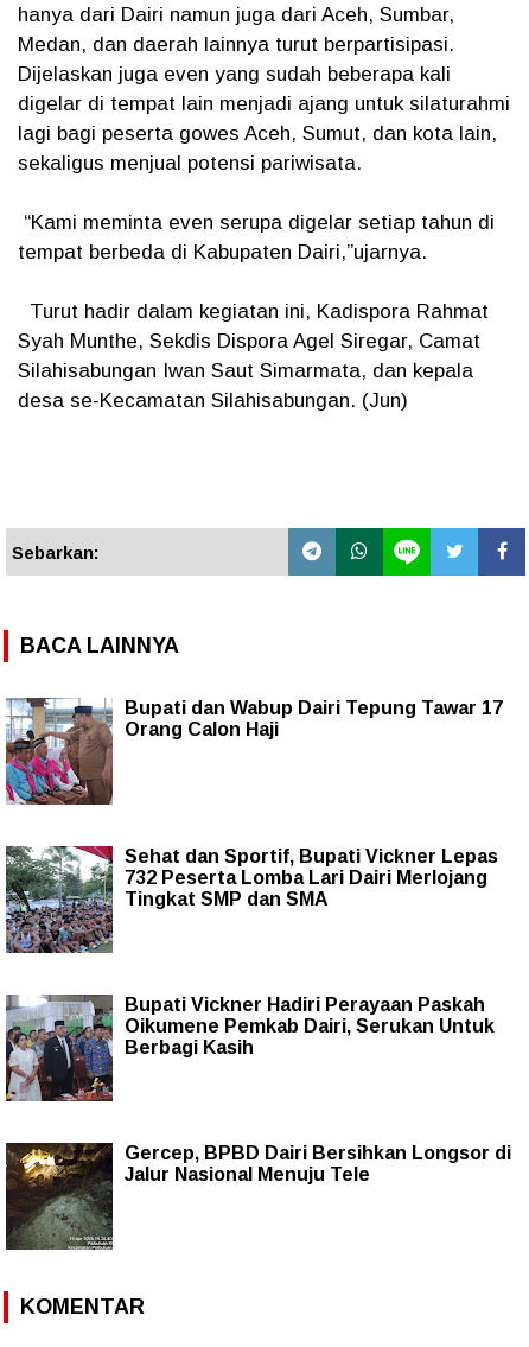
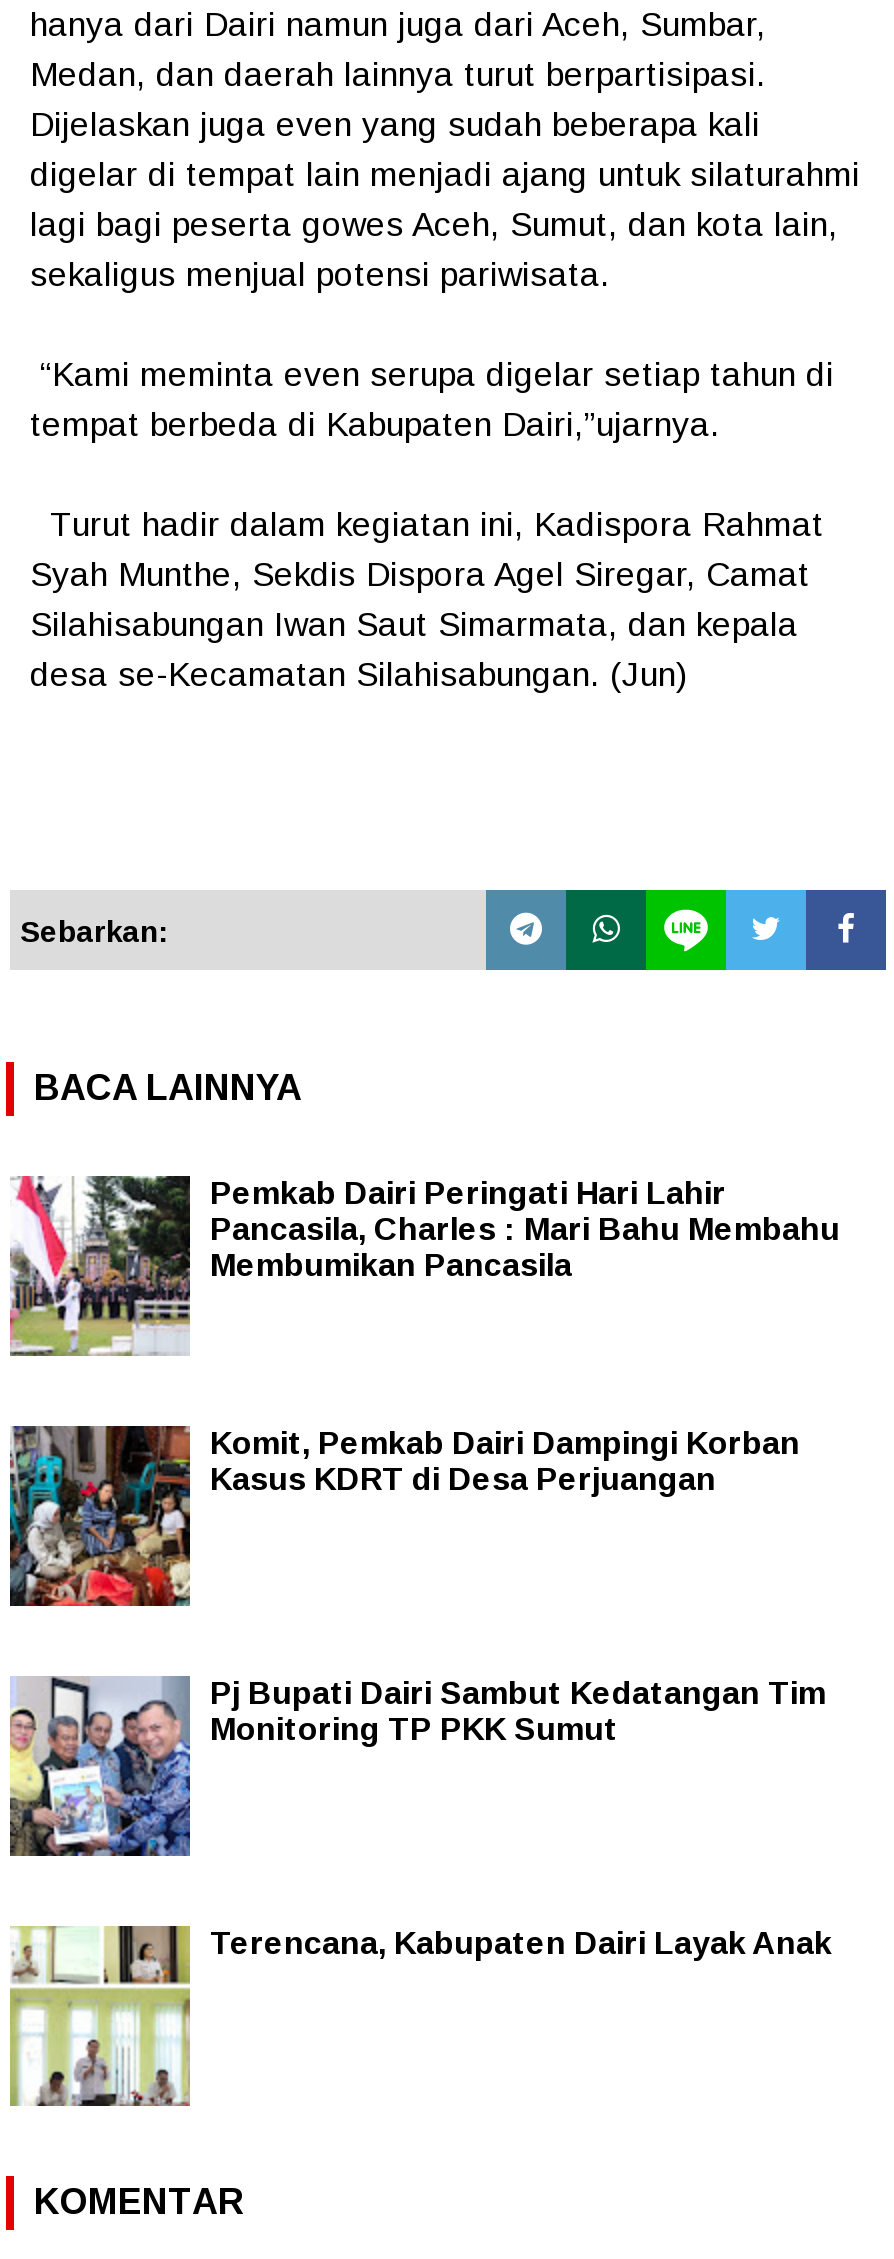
[5,697,503,806] [image] | Bupati dan Wabup Dairi Tepung Tawar 17 | Orang Calon Haji -> [10,1174,840,1358] [image] | Pemkab Dairi Peringati Hari Lahir | Pancasila, Charles : Mari Bahu Membahu | Membumikan Pancasila
[5,845,498,954] [image] | Sehat dan Sportif, Bupati Vickner Lepas | 732 Peserta Lomba Lari Dairi Merlojang | Tingkat SMP dan SMA -> [8,1424,800,1608] [image] | Komit, Pemkab Dairi Dampingi Korban | Kasus KDRT di Desa Perjuangan
[5,993,495,1103] [image] | Bupati Vickner Hadiri Perayaan Paskah | Oikumene Pemkab Dairi, Serukan Untuk | Berbagi Kasih -> [8,1674,826,1858] [image] | Pj Bupati Dairi Sambut Kedatangan Tim | Monitoring TP PKK Sumut
[5,1142,511,1251] [image] | Gercep, BPBD Dairi Bersihkan Longsor di | Jalur Nasional Menuju Tele -> [8,1924,832,2108] [image] | Terencana, Kabupaten Dairi Layak Anak

